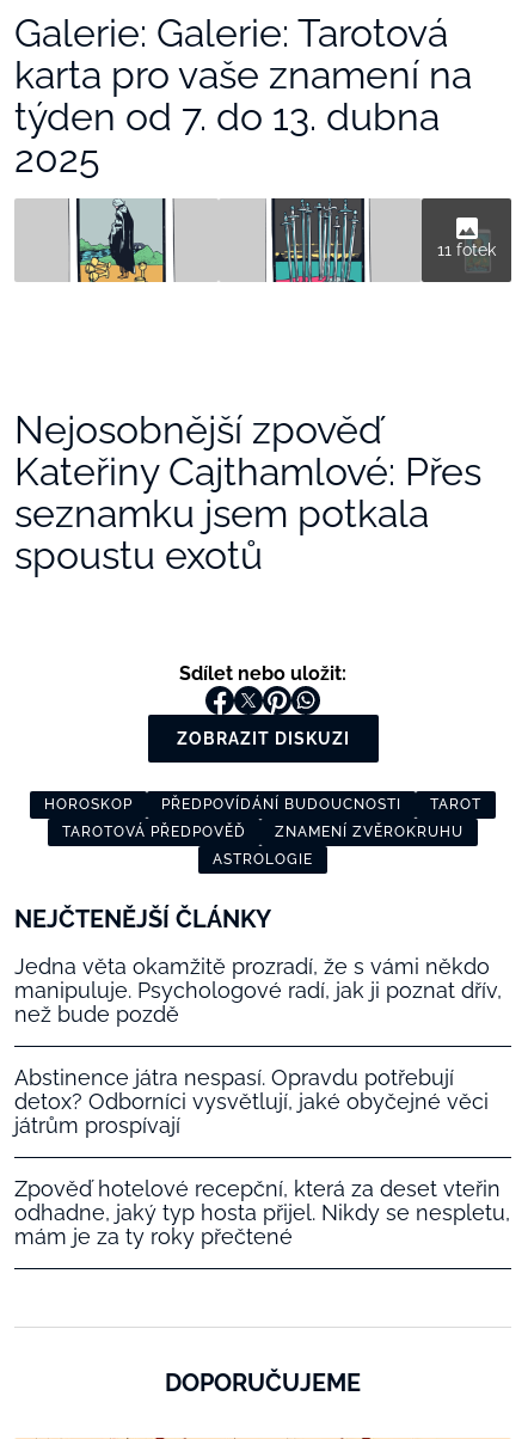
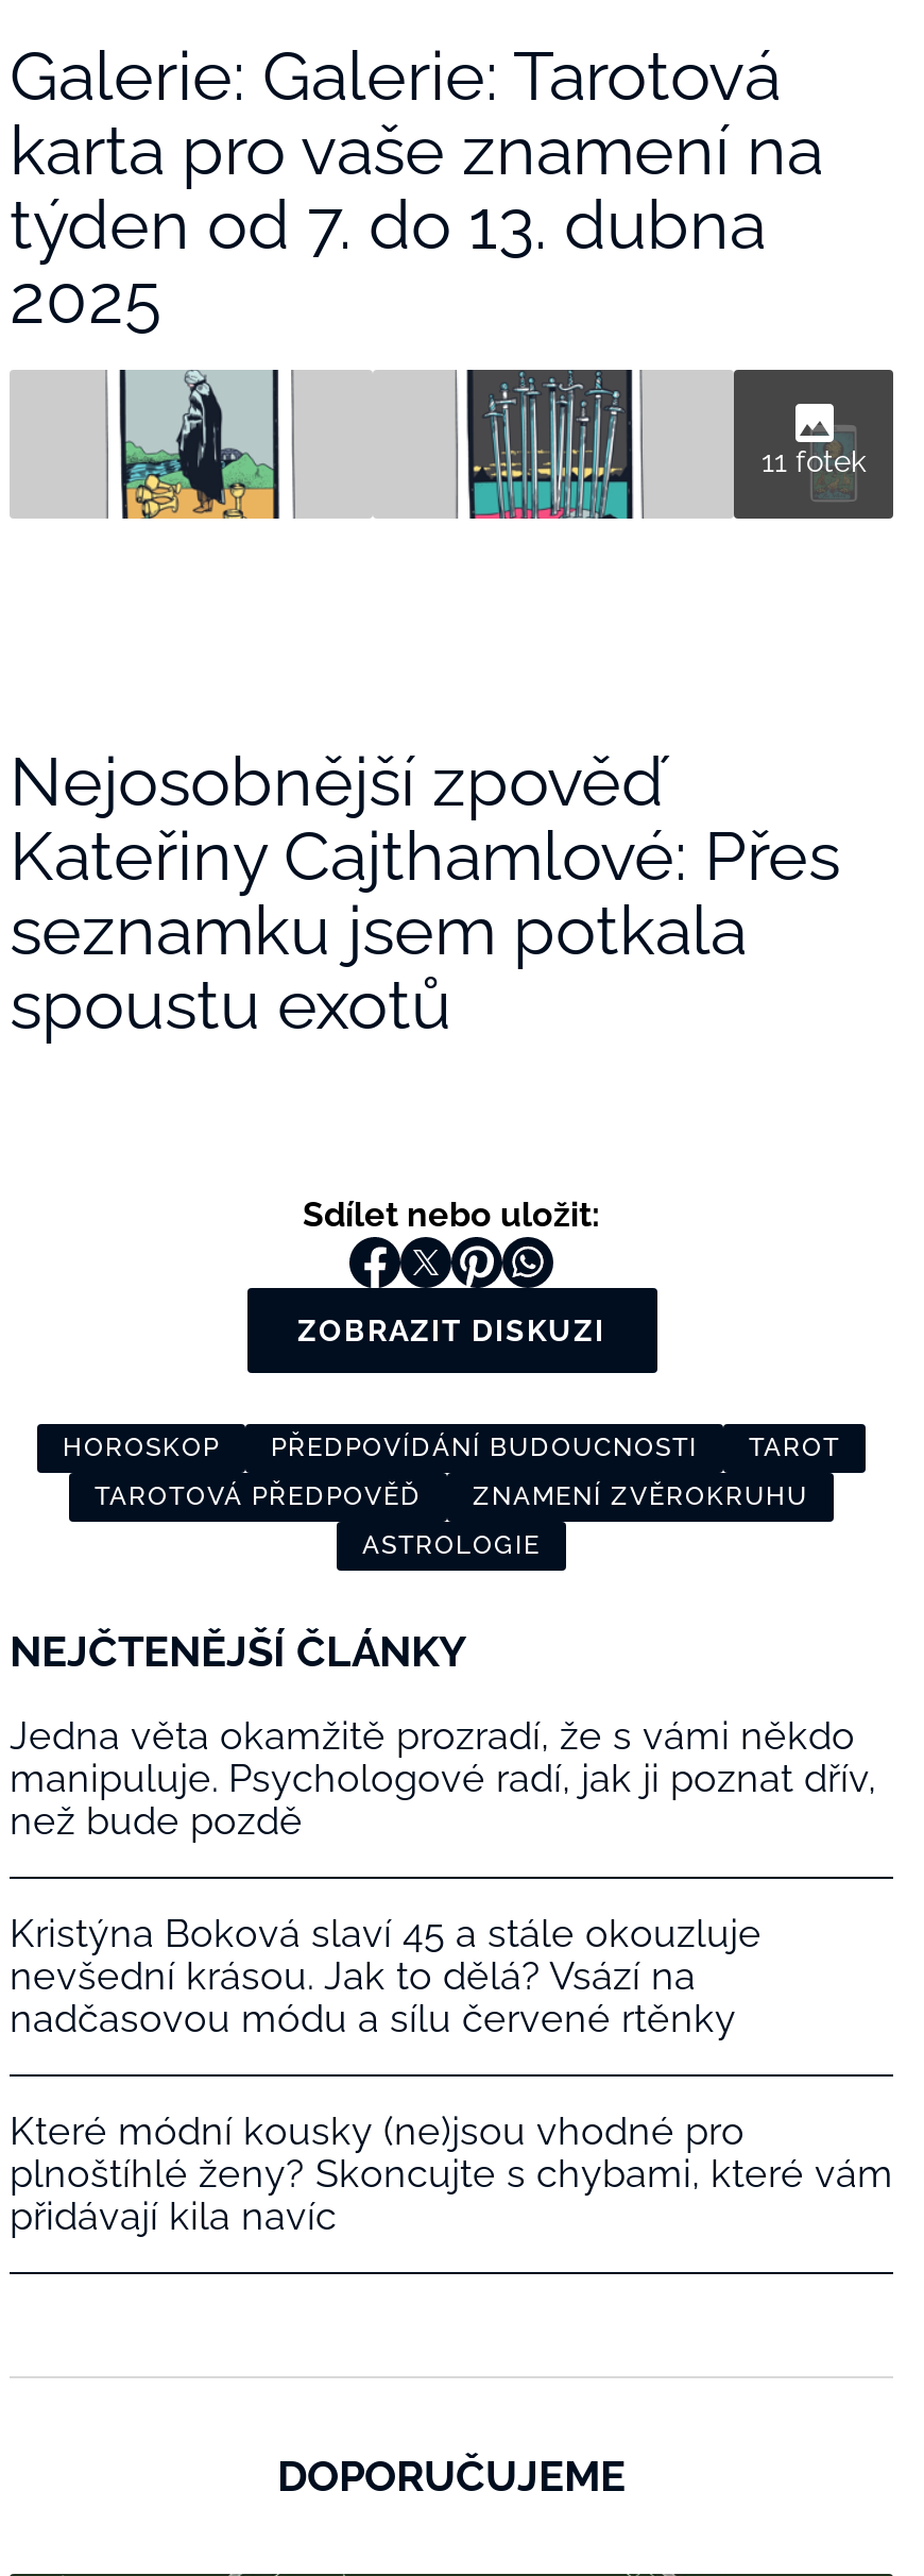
[14,1065,489,1138] Abstinence játra nespasí. Opravdu potřebují | detox? Odborníci vysvětlují, jaké obyčejné věci | játrům prospívají -> [10,1911,762,2040] Kristýna Boková slaví 45 a stále okouzluje | nevšední krásou. Jak to dělá? Vsází na | nadčasovou módu a sílu červené rtěnky
[14,1176,510,1249] Zpověď hotelové recepční, která za deset vteřin | odhadne, jaký typ hosta přijel. Nikdy se nespletu, | mám je za ty roky přečtené -> [10,2108,893,2238] Které módní kousky (ne)jsou vhodné pro | plnoštíhlé ženy? Skoncujte s chybami, které vám | přidávají kila navíc

